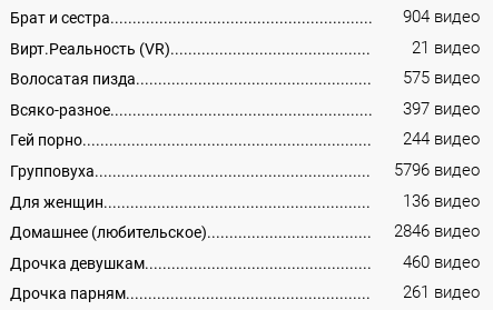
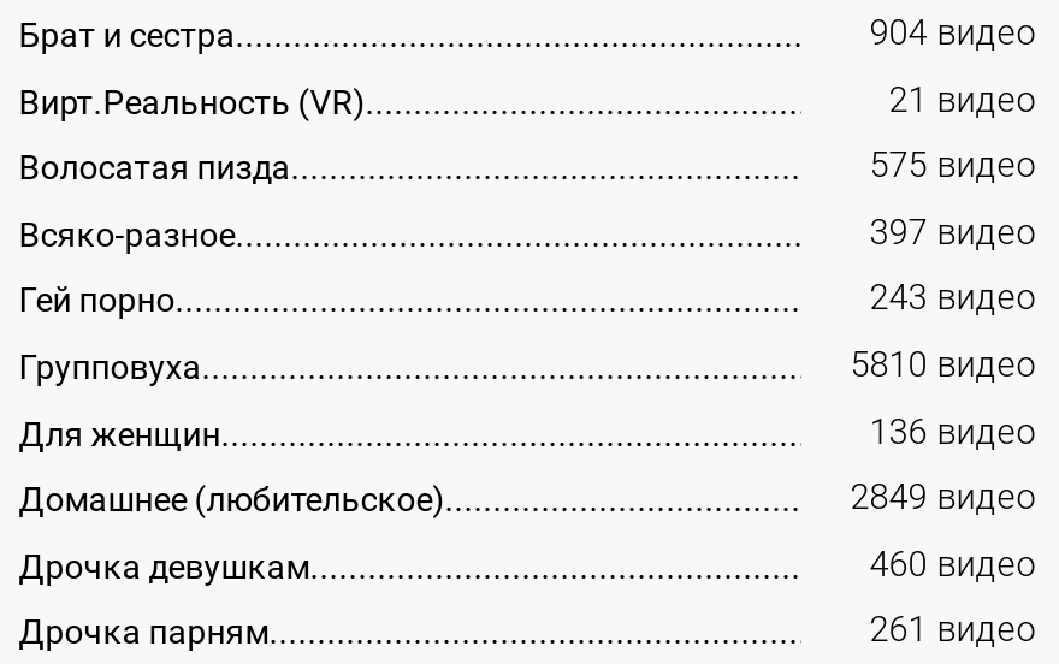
[403,130,480,149] 244 видео -> [870,279,1036,320] 243 видео
[394,161,480,180] 5796 видео -> [850,345,1036,386] 5810 видео
[394,222,480,241] 2846 видео -> [850,478,1036,519] 2849 видео

